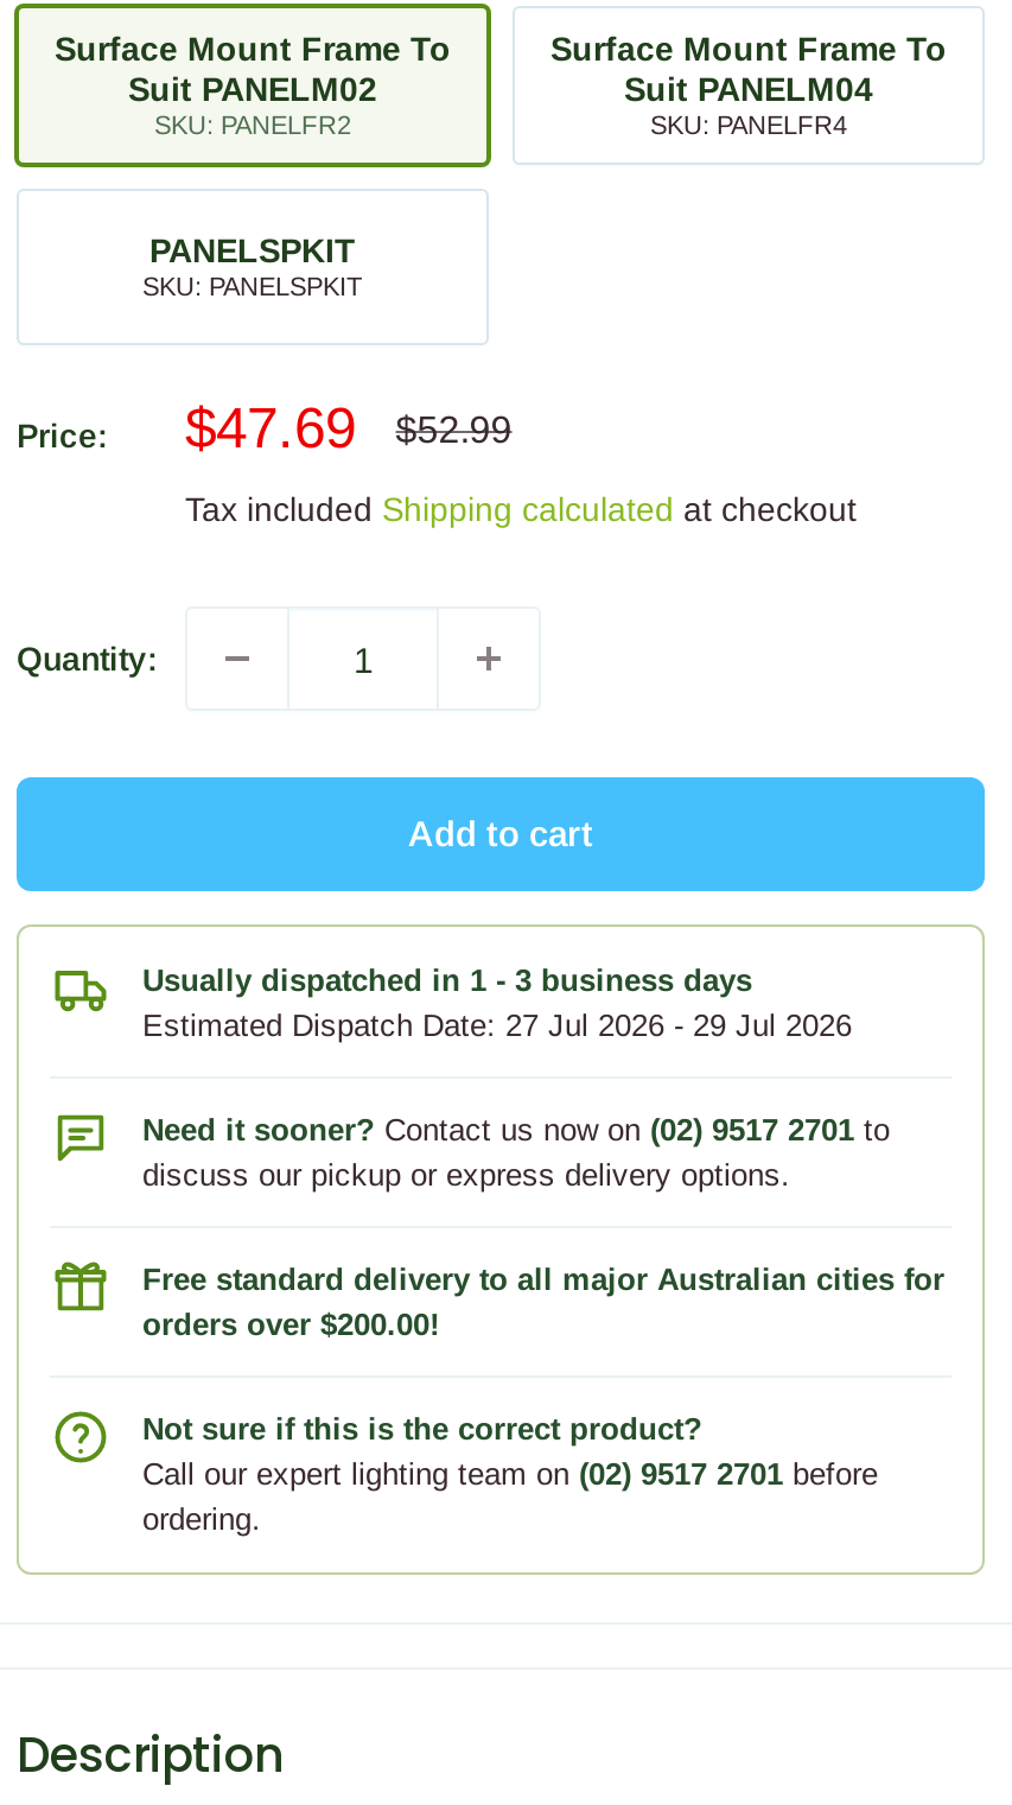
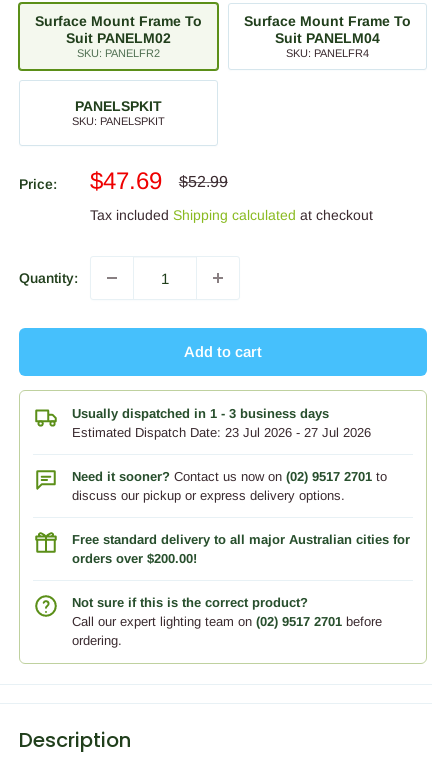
[142,1008,852,1043] Estimated Dispatch Date: 27 Jul 2026 - 29 Jul 2026 -> [72,425,371,440] Estimated Dispatch Date: 23 Jul 2026 - 27 Jul 2026

